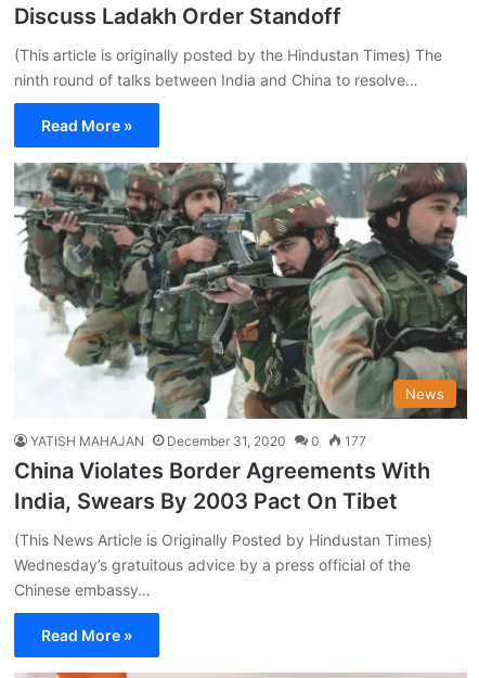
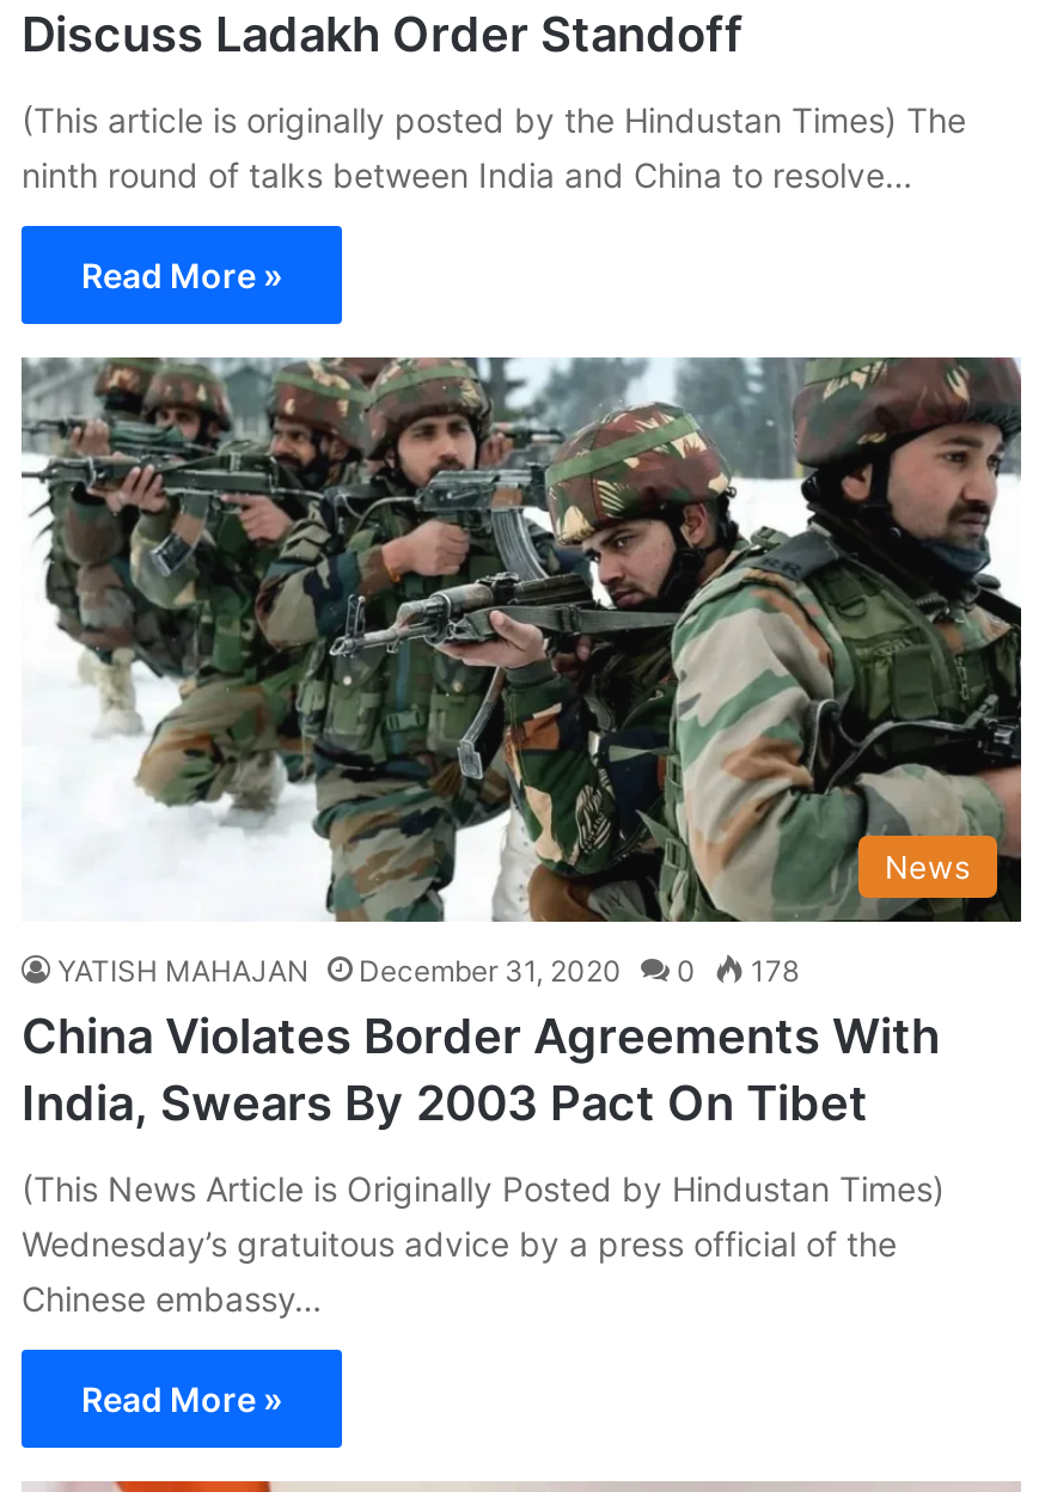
[30,433,366,449] YATISH MAHAJAN December 31, 2020 0 177 -> [57,952,799,988] YATISH MAHAJAN December 31, 2020 0 178

